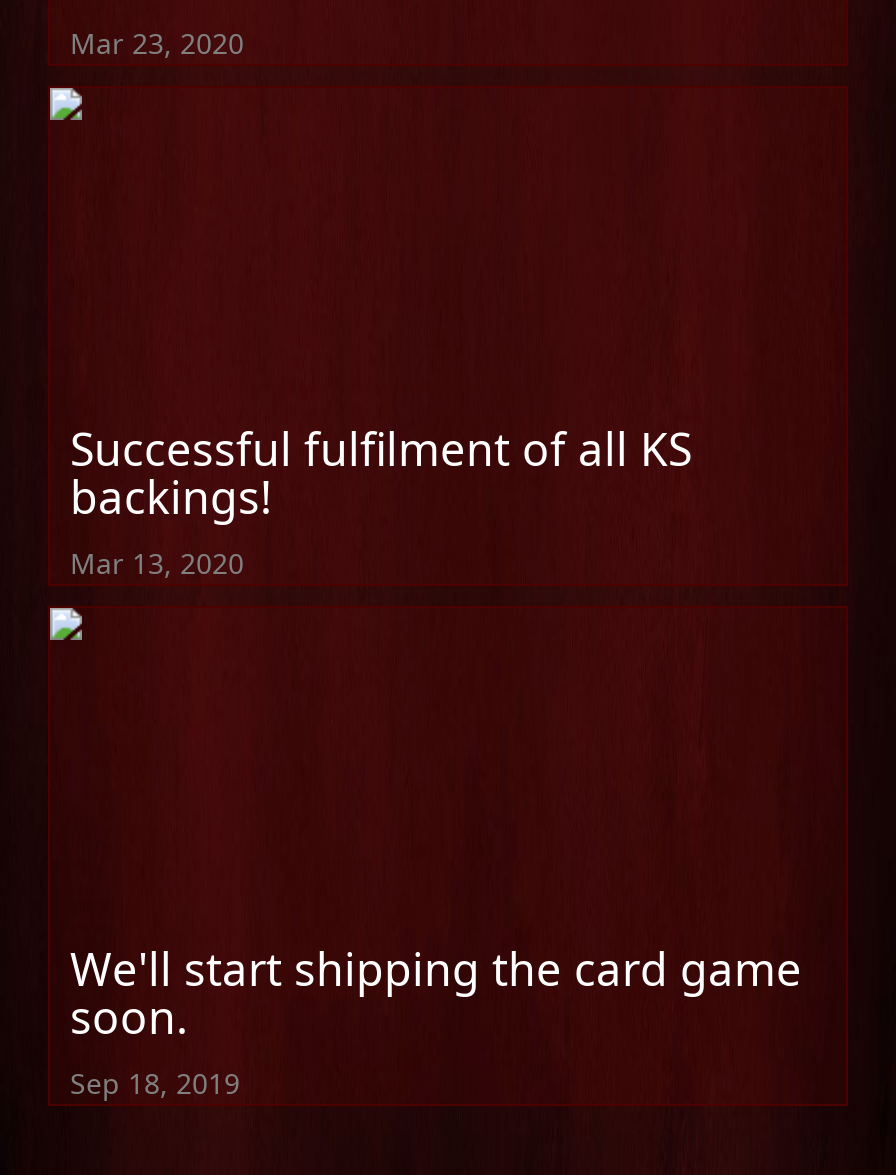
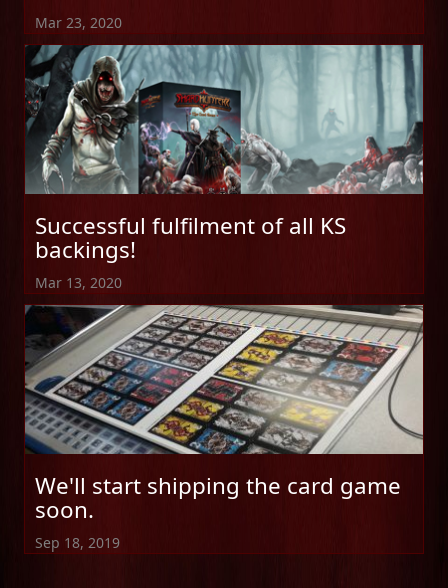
none -> [24,44,424,195] [image]
none -> [24,304,424,455] [image]

